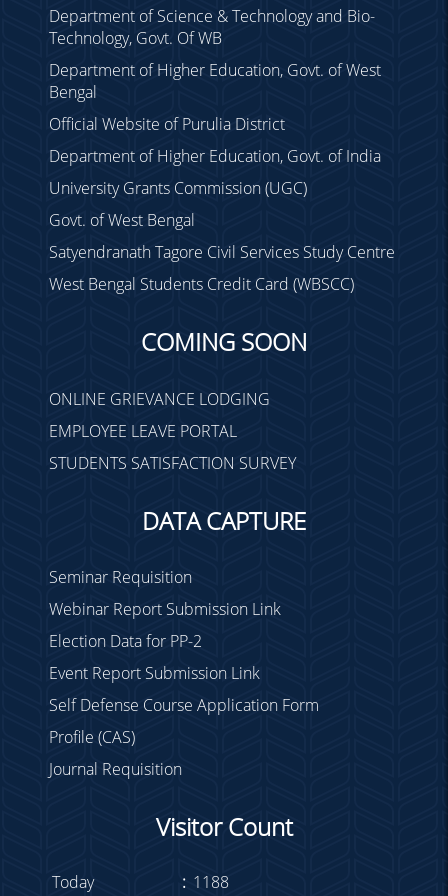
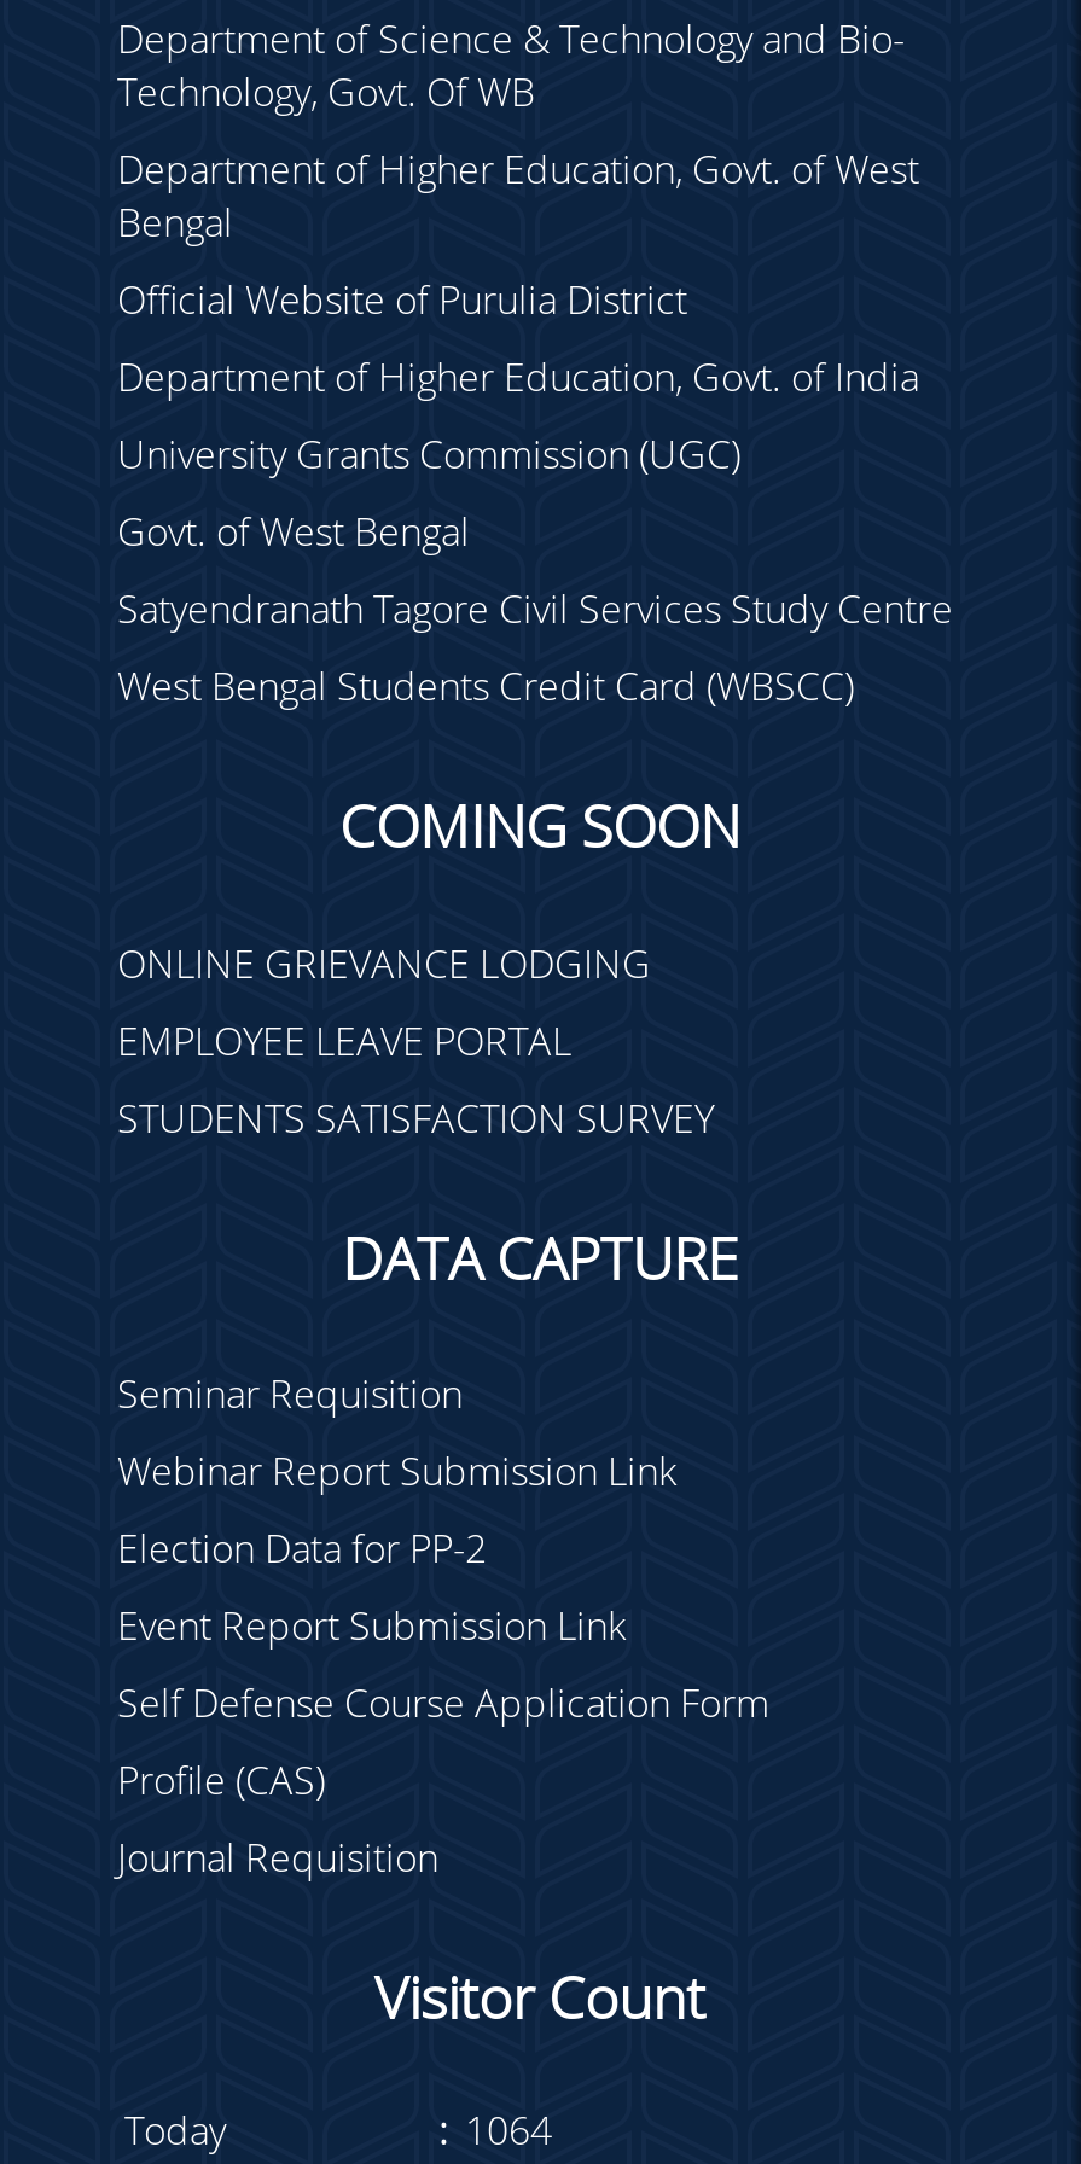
[182,871,229,893] : 1188 -> [438,2104,552,2157] : 1064

